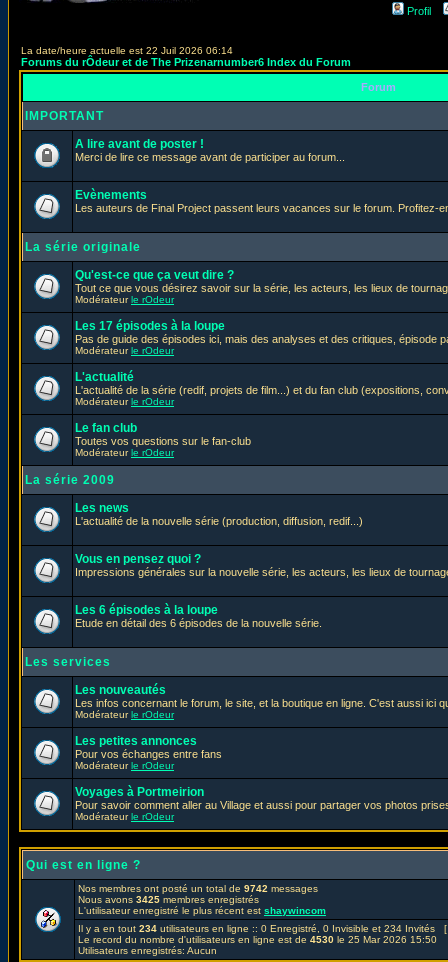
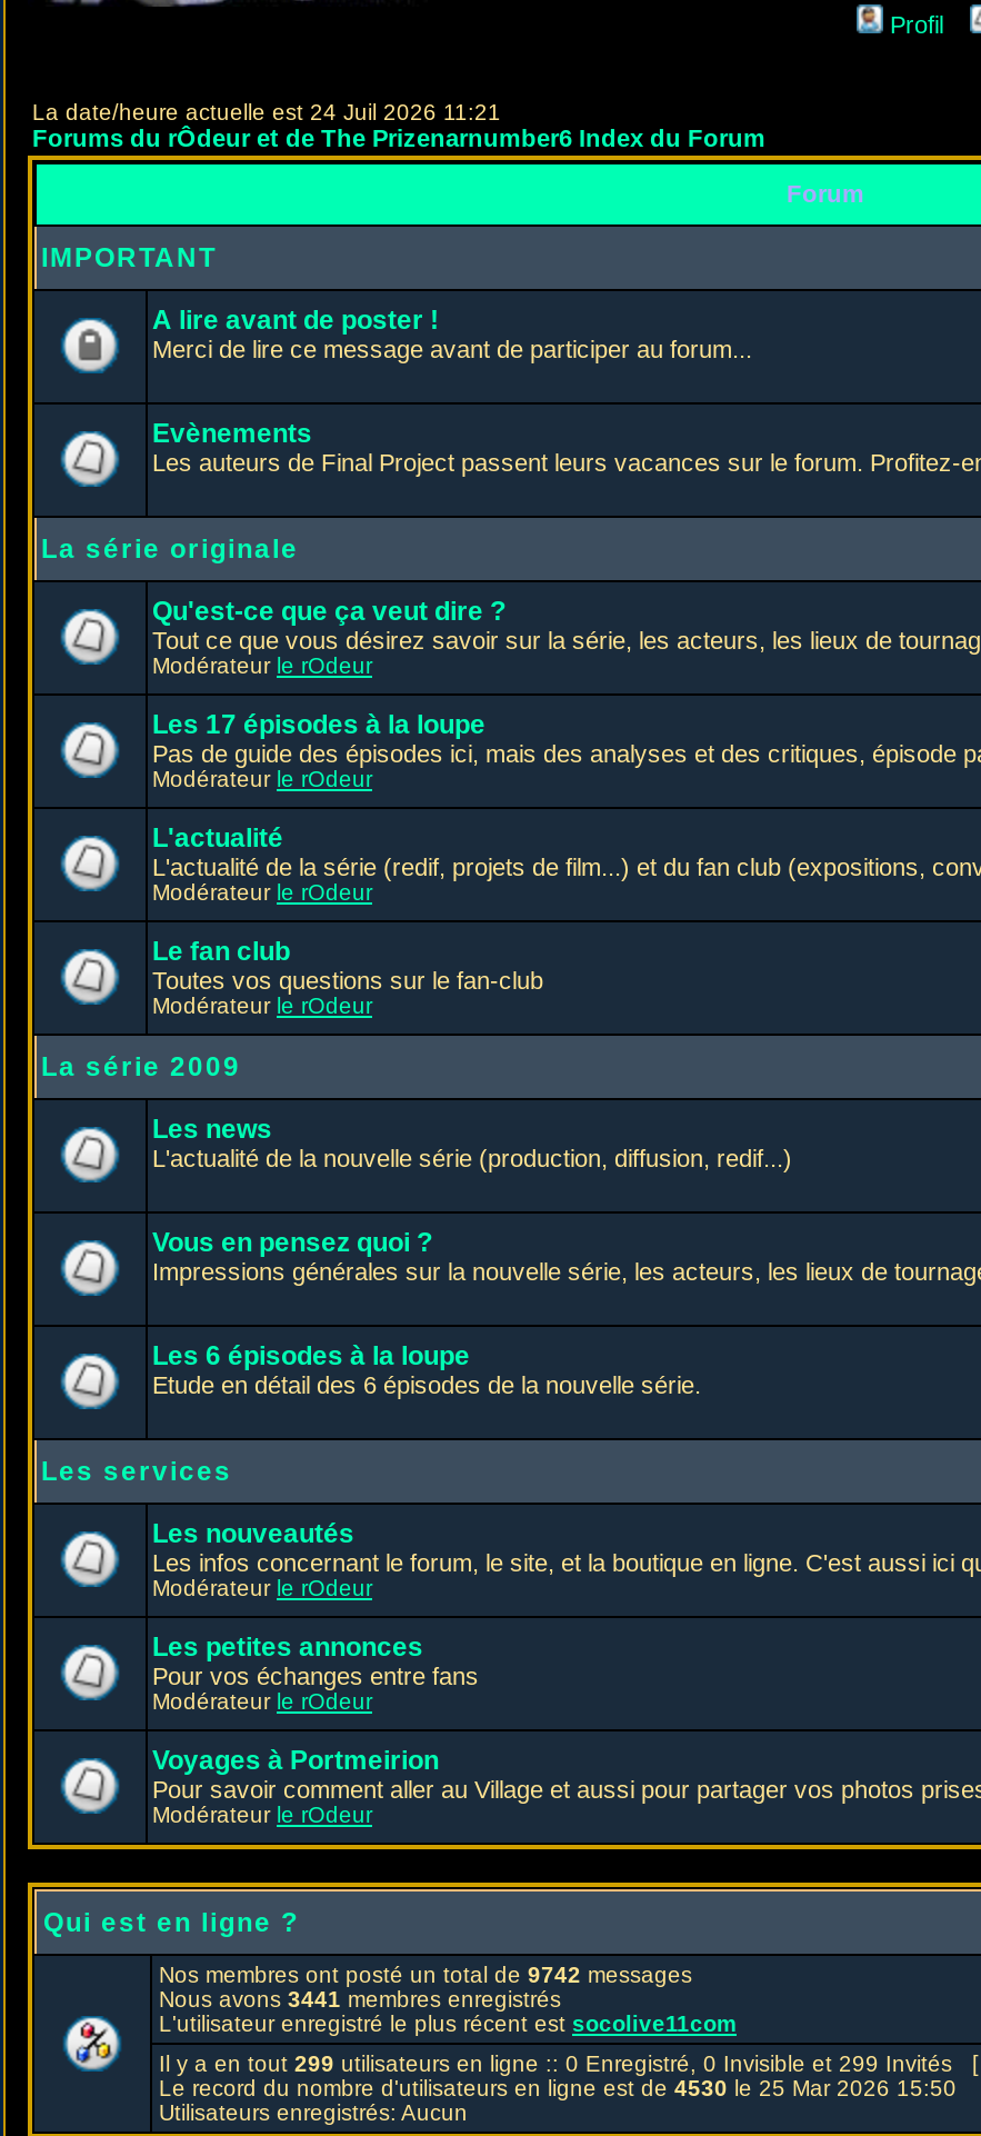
[21,45,233,56] La date/heure actuelle est 22 Juil 2026 06:14 -> [32,100,501,124] La date/heure actuelle est 24 Juil 2026 11:21
[78,894,259,905] Nous avons 3425 membres enregistrés -> [159,1987,561,2012] Nous avons 3441 membres enregistrés
[78,905,326,916] L'utilisateur enregistré le plus récent est shaywincom -> [159,2012,737,2036] L'utilisateur enregistré le plus récent est socolive11com
[78,923,448,934] Il y a en tout 234 utilisateurs en ligne :: 0 Enregistré, 0 Invisible et 234 Invités [ -> [159,2052,981,2076] Il y a en tout 299 utilisateurs en ligne :: 0 Enregistré, 0 Invisible et 299 Invités [

